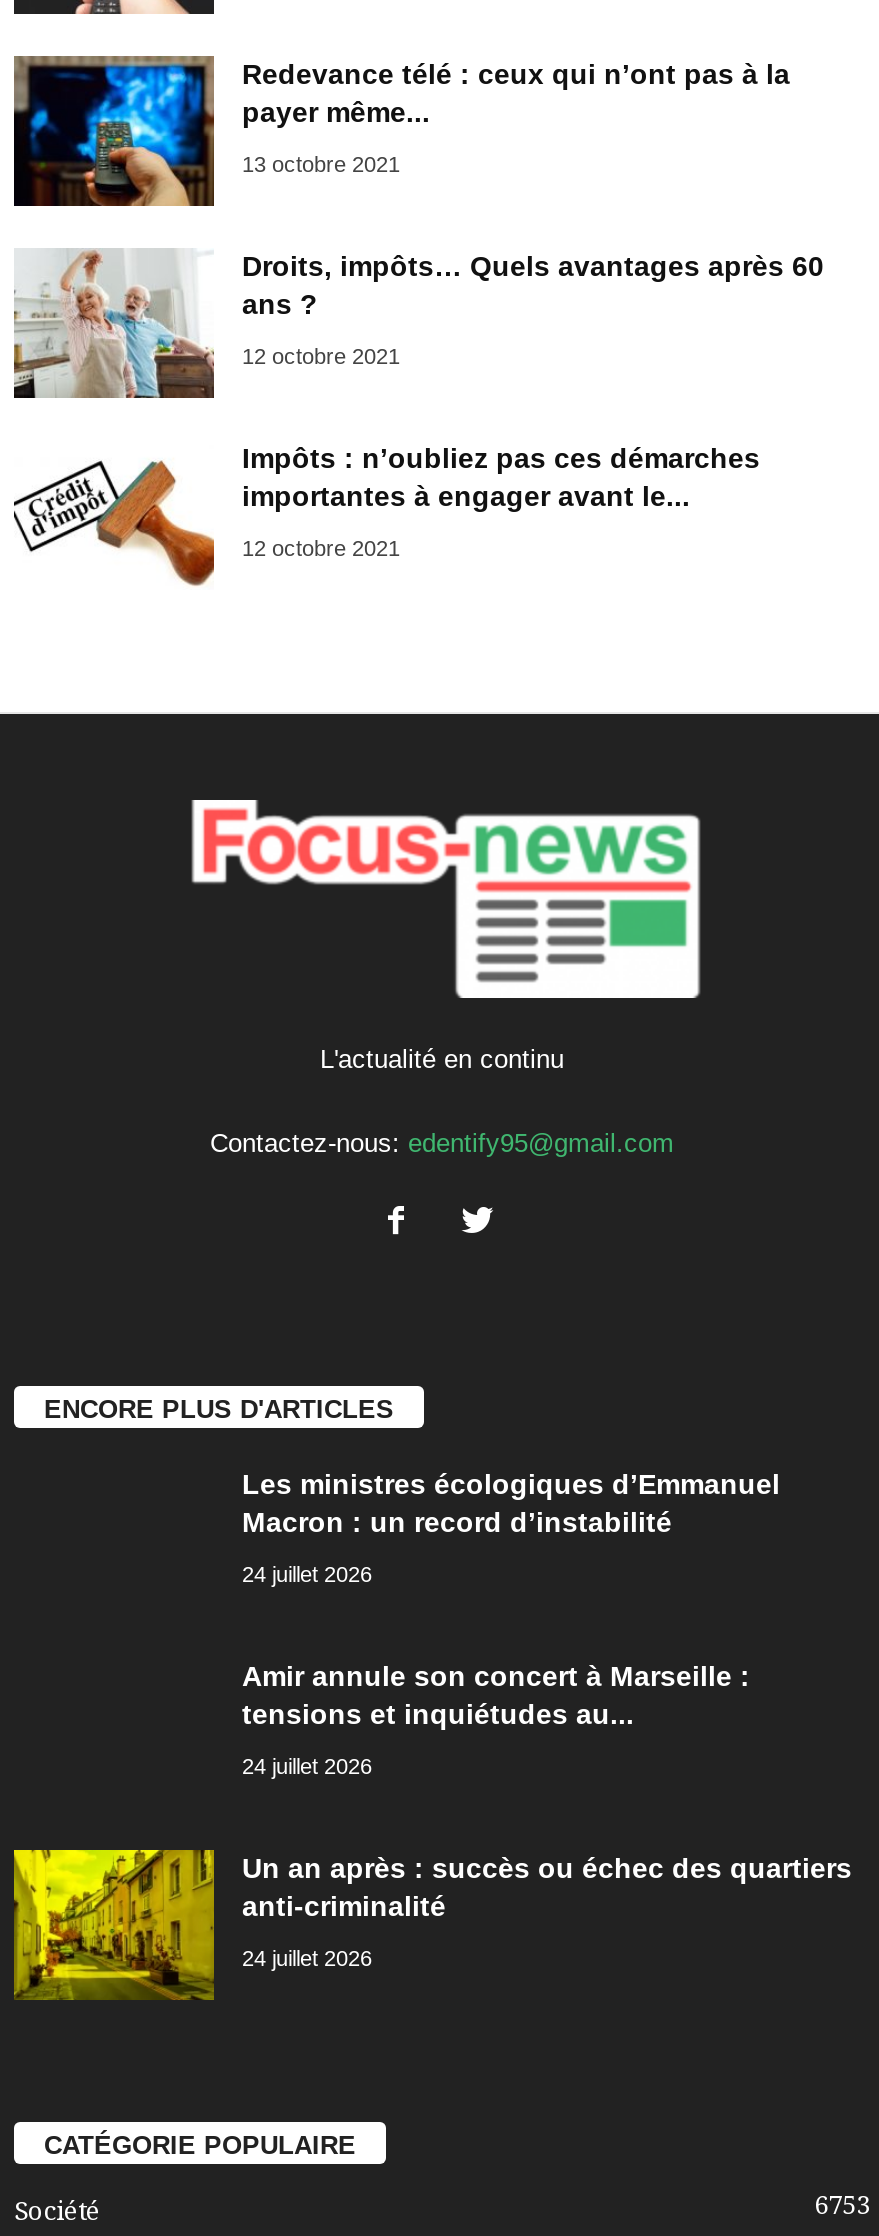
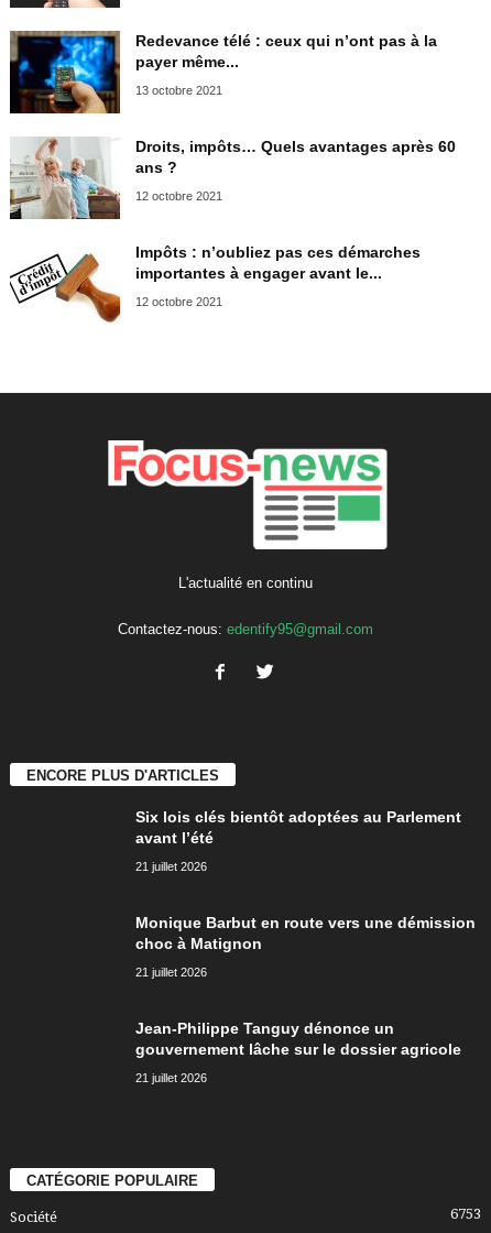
[242,1469,780,1539] Les ministres écologiques d’Emmanuel | Macron : un record d’instabilité -> [135,808,461,847] Six lois clés bientôt adoptées au Parlement | avant l’été
[242,1563,372,1587] 24 juillet 2026 -> [135,860,207,873] 21 juillet 2026
[242,1661,750,1731] Amir annule son concert à Marseille : | tensions et inquiétudes au... -> [135,914,476,953] Monique Barbut en route vers une démission | choc à Matignon
[242,1755,372,1779] 24 juillet 2026 -> [135,966,207,979] 21 juillet 2026
[12,1848,214,2000] [image] -> none
[242,1853,852,1923] Un an après : succès ou échec des quartiers | anti-criminalité -> [135,1020,461,1058] Jean-Philippe Tanguy dénonce un | gouvernement lâche sur le dossier agricole
[242,1947,372,1971] 24 juillet 2026 -> [135,1071,207,1085] 21 juillet 2026

